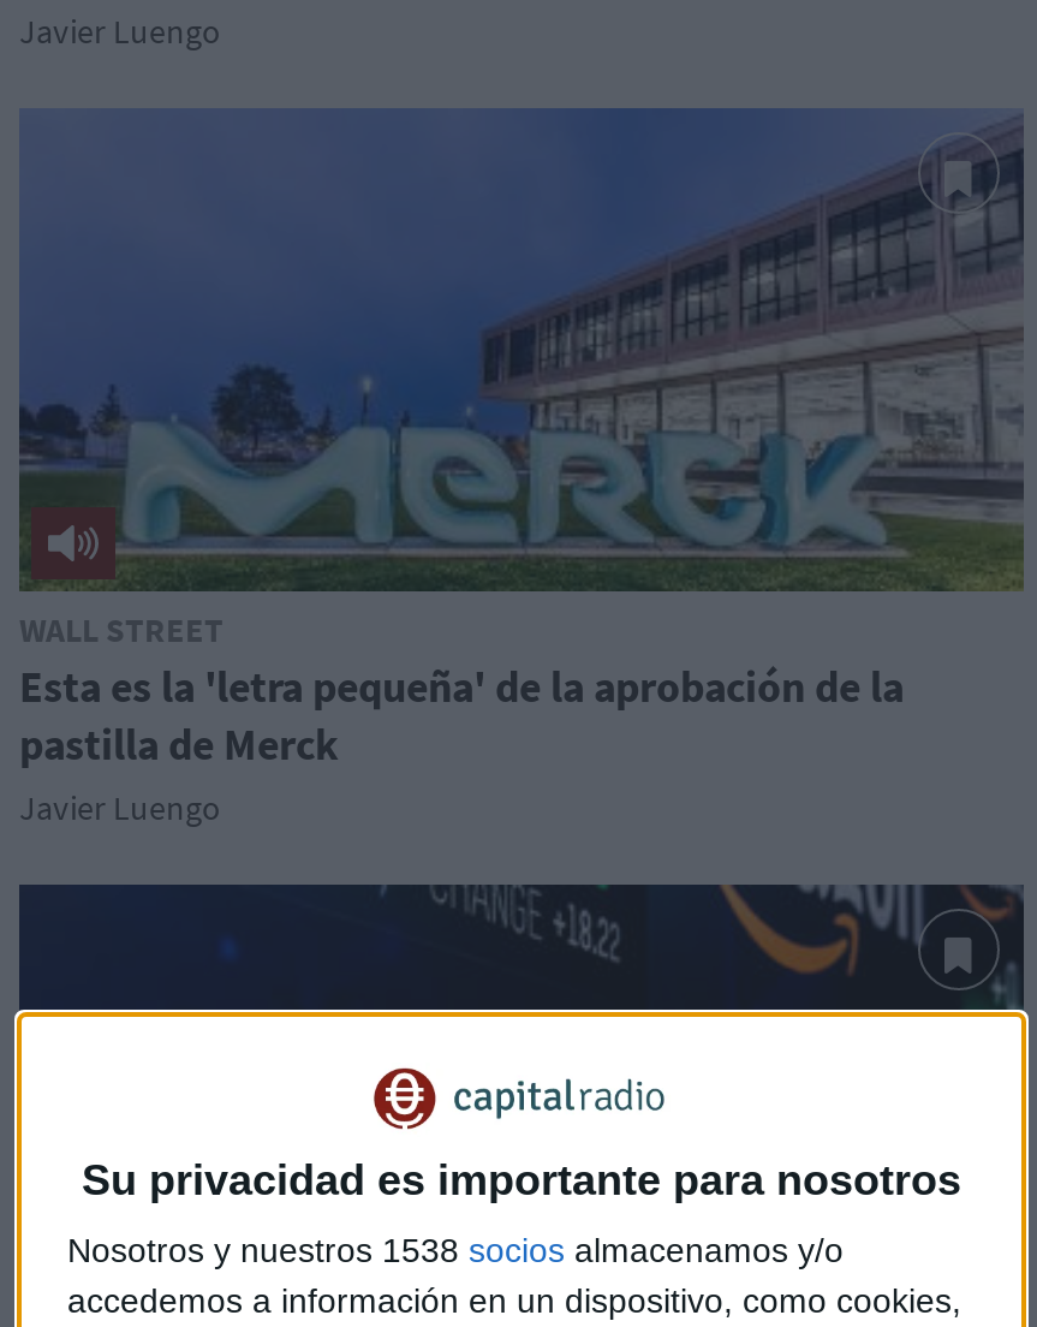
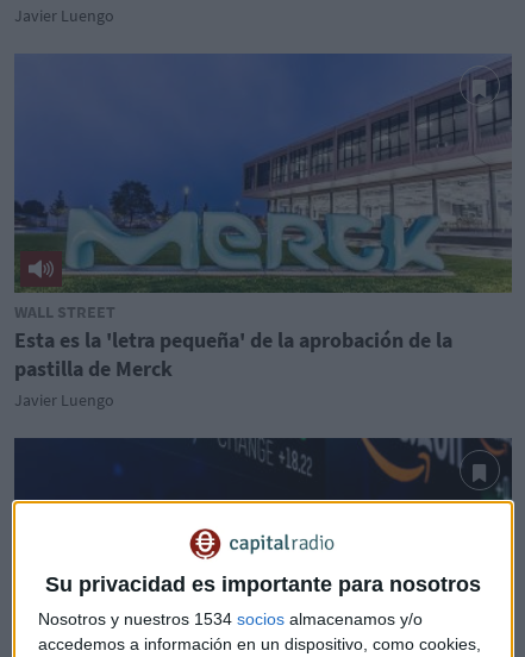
[67,1231,844,1269] Nosotros y nuestros 1538 socios almacenamos y/o -> [38,609,423,628] Nosotros y nuestros 1534 socios almacenamos y/o

